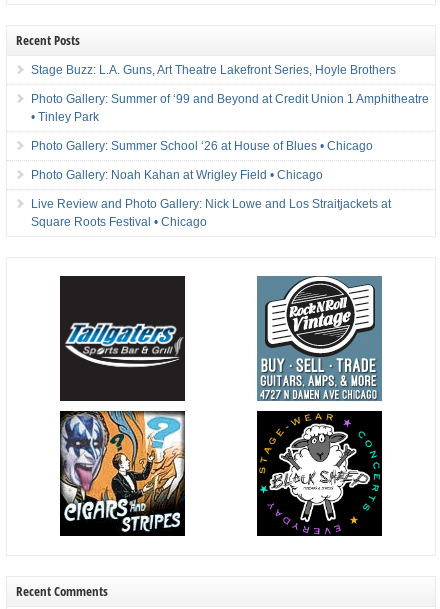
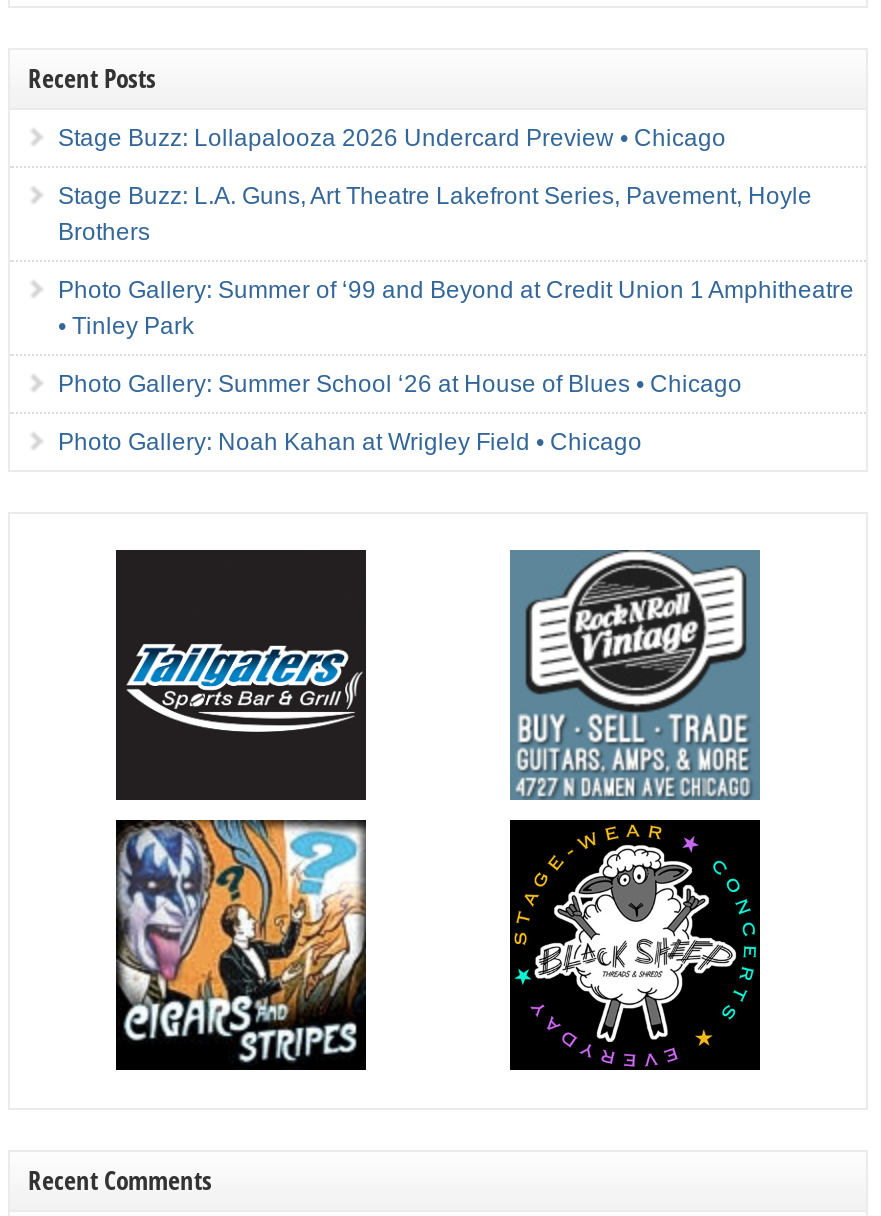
[31,63,396,77] Stage Buzz: L.A. Guns, Art Theatre Lakefront Series, Hoyle Brothers -> [58,124,812,246] Stage Buzz: Lollapalooza 2026 Undercard Preview • Chicago | Stage Buzz: L.A. Guns, Art Theatre Lakefront Series, Pavement, Hoyle | Brothers
moved [31,92,429,182] -> [58,276,854,456]: Photo Gallery: Summer of ‘99 and Beyond at Credit Union 1 Amphitheatre | • Tinley Park | Photo Gallery: Summer School ‘26 at House of Blues • Chicago | Photo Gallery: Noah Kahan at Wrigley Field • Chicago
[31,197,391,229] Live Review and Photo Gallery: Nick Lowe and Los Straitjackets at | Square Roots Festival • Chicago -> none

